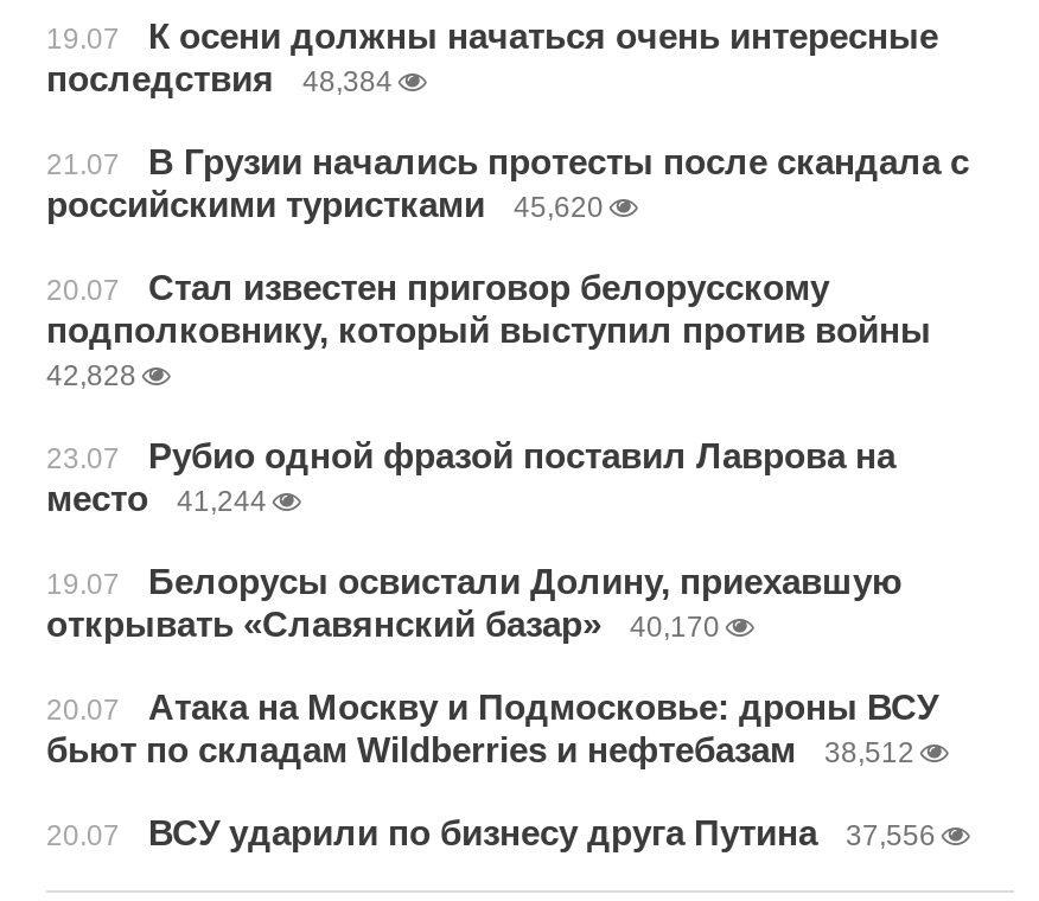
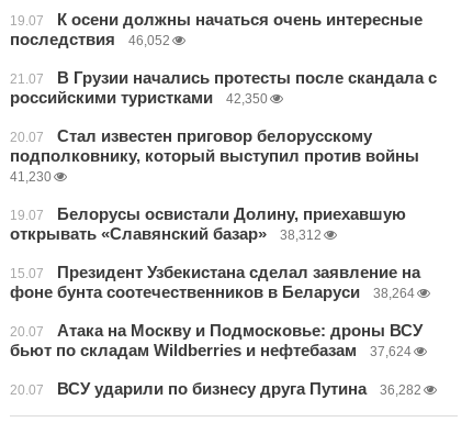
[46,58,393,98] последствия 48,384 -> [10,30,170,48] последствия 46,052
[46,184,604,224] российскими туристками 45,620 -> [10,88,268,107] российскими туристками 42,350
[46,359,895,518] 42,828 | 23.07 | Рубио одной фразой поставил Лаврова на | место | 41,244 -> [10,169,52,185] 41,230
moved [46,561,903,644] -> [10,204,406,243]: 19.07 | Белорусы освистали Долину, приехавшую | открывать «Славянский базар»
[630,611,720,644] 40,170 -> [10,227,420,301] 38,312 | 15.07 | Президент Узбекистана сделал заявление на | фоне бунта соотечественников в Беларуси | 38,264
[46,729,914,769] бьют по складам Wildberries и нефтебазам 38,512 -> [10,341,412,359] бьют по складам Wildberries и нефтебазам 37,624
[46,812,936,852] 20.07 ВСУ ударили по бизнесу друга Путина 37,556 -> [10,379,421,398] 20.07 ВСУ ударили по бизнесу друга Путина 36,282

